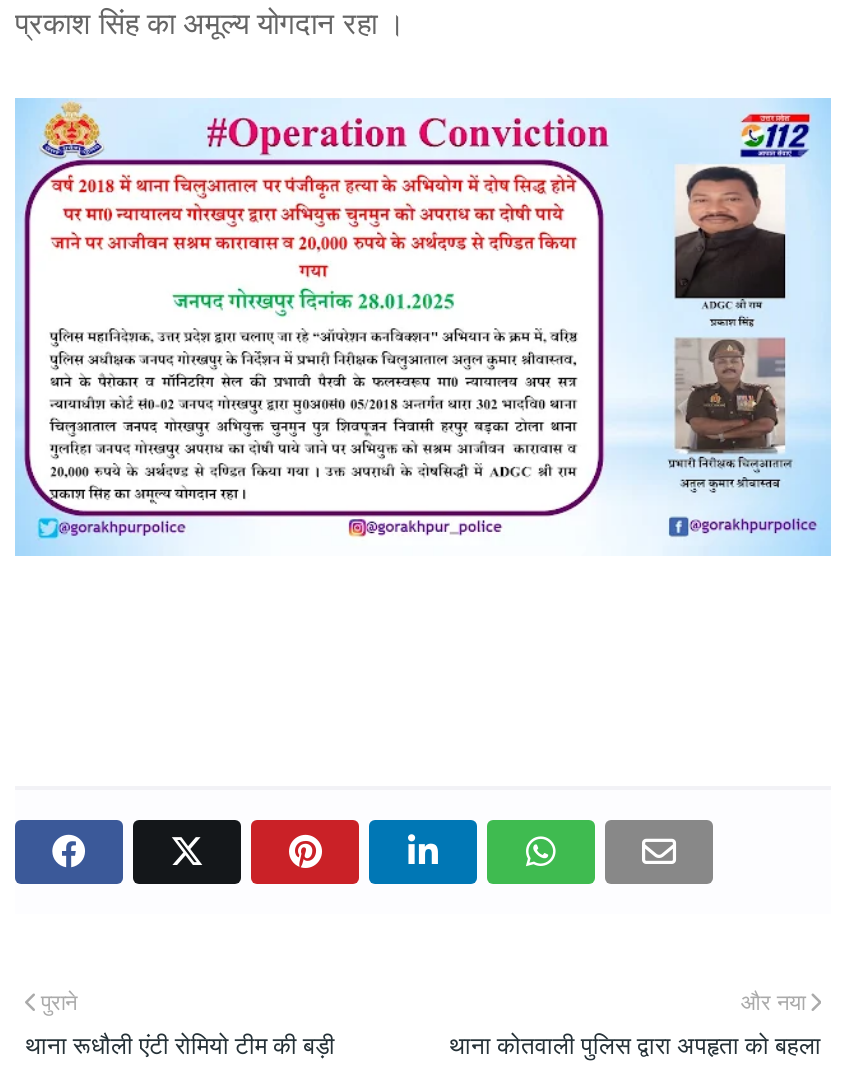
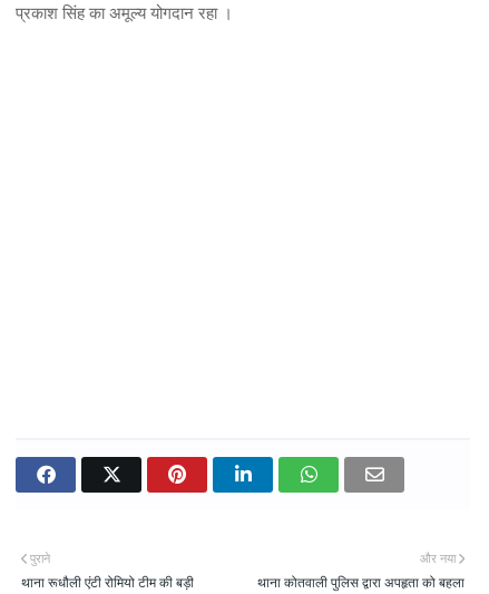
[13,98,833,556] [image] -> none

